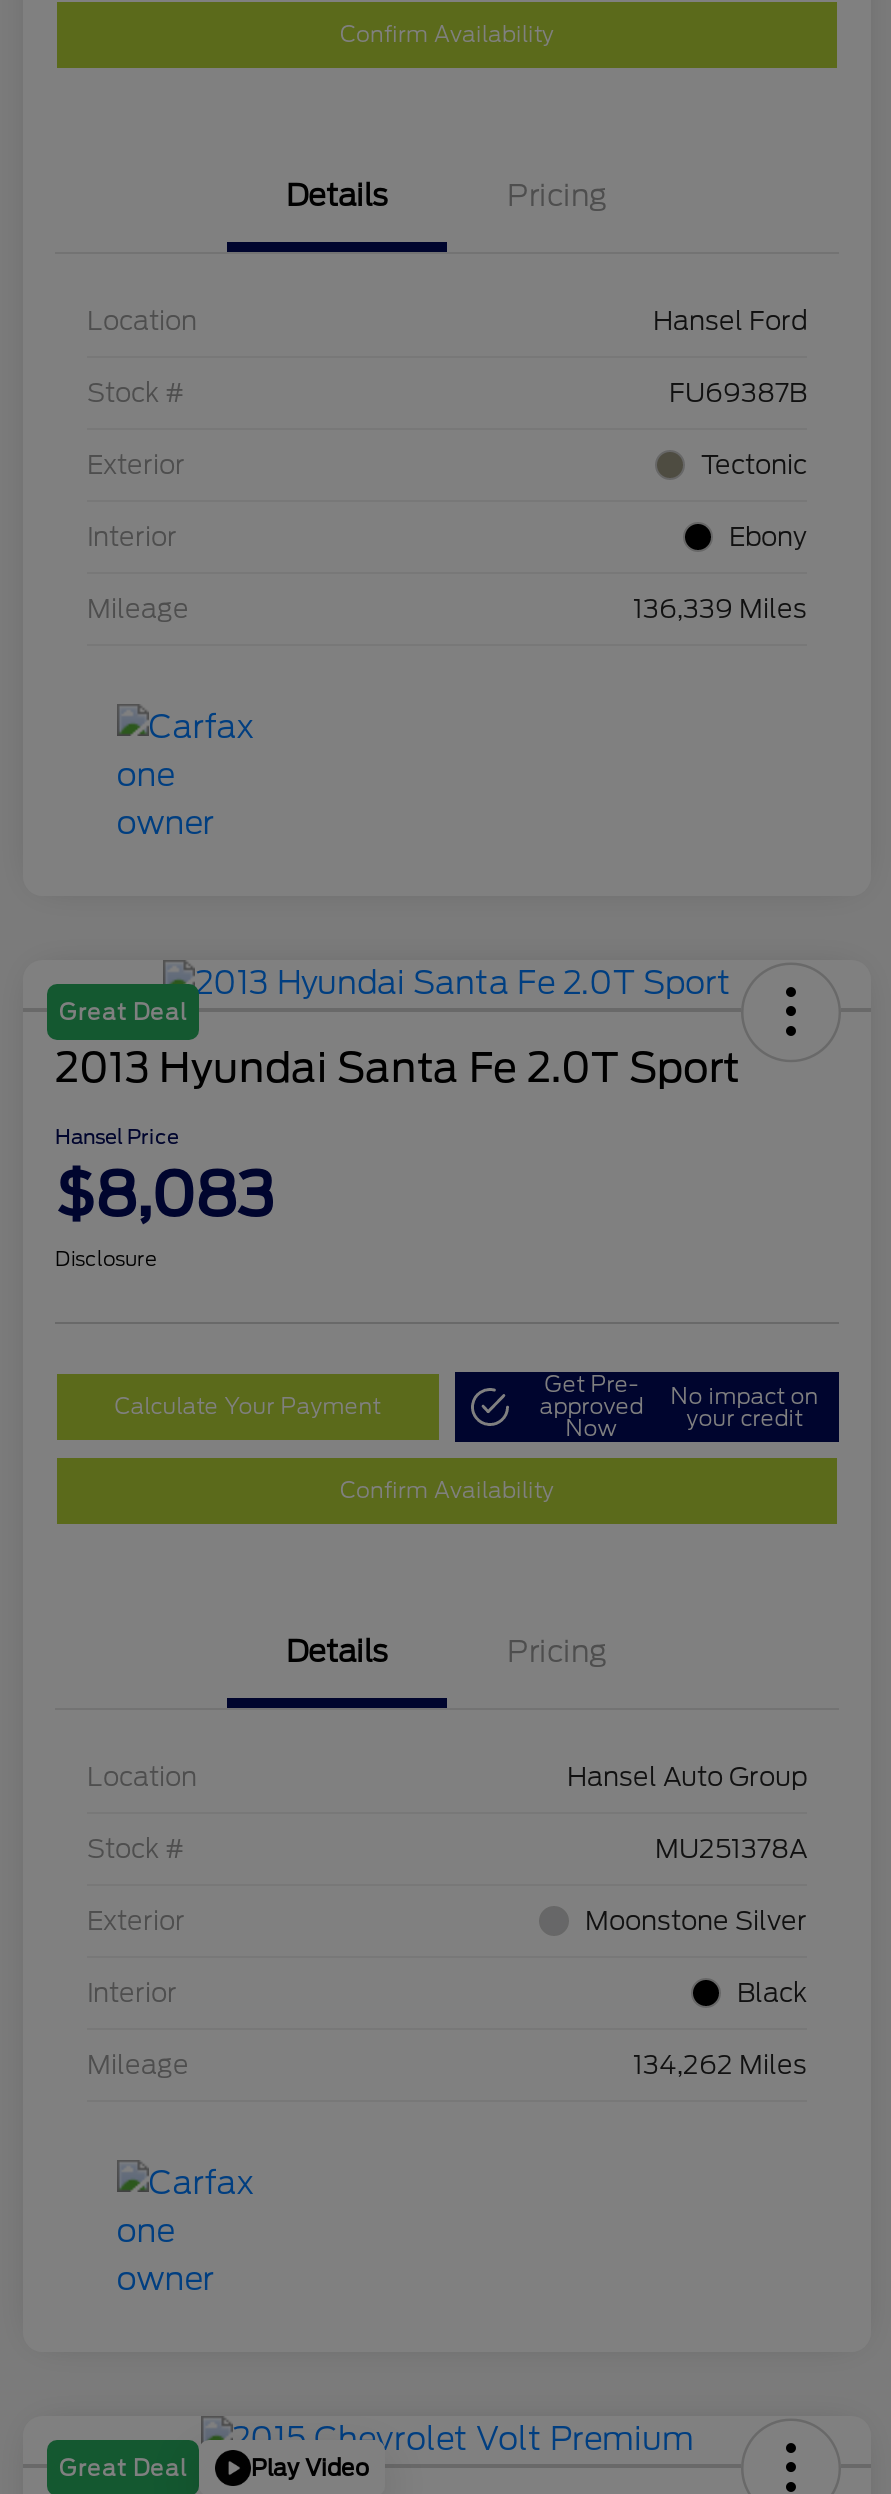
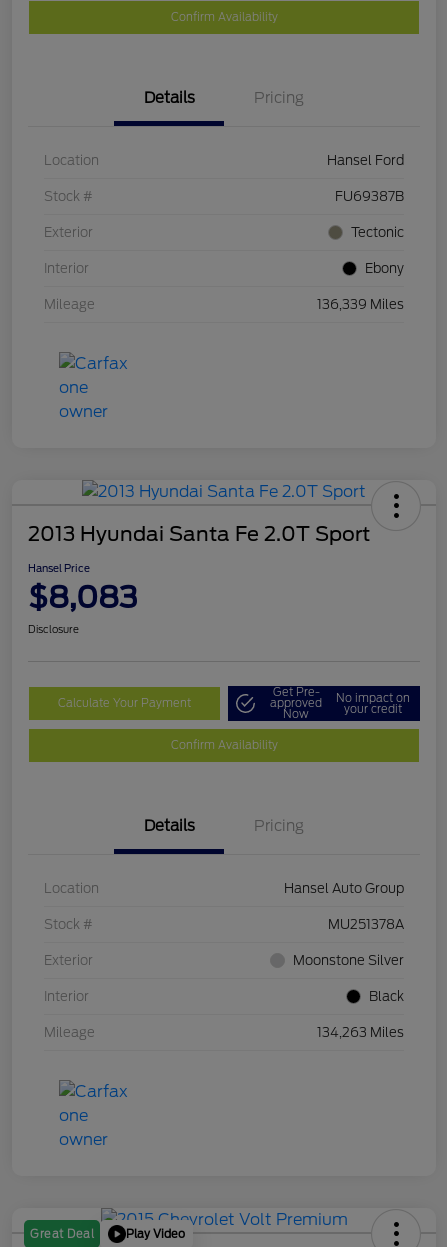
[59,998,187,1026] Great Deal -> none
[633,2050,807,2080] 134,262 Miles -> [317,1025,404,1040] 134,263 Miles

